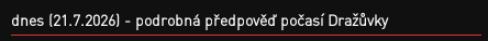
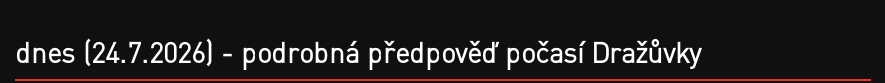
[11,10,388,29] dnes (21.7.2026) podrobná předpověď počasí Dražůvky -> [15,33,701,69] dnes (24.7.2026) podrobná předpověď počasí Dražůvky

